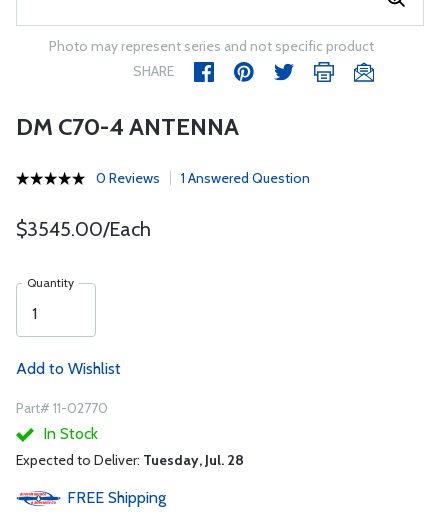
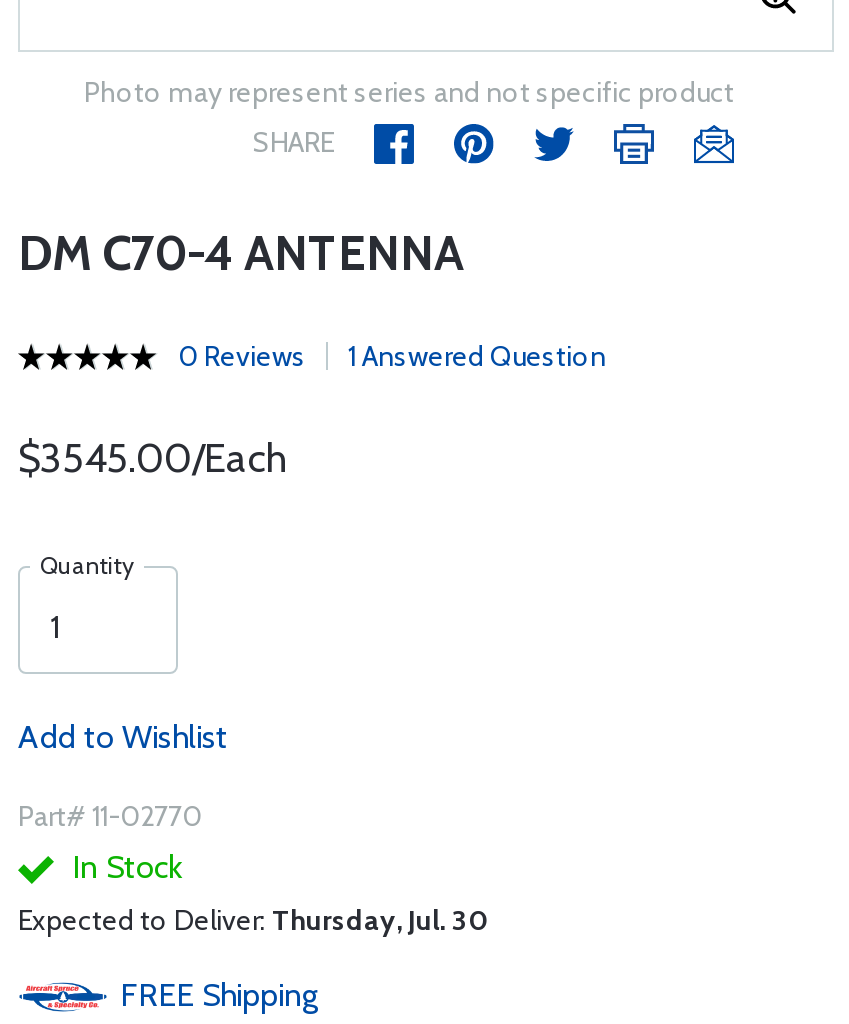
[16,451,244,469] Expected to Deliver: Tuesday, Jul. 28 -> [18,902,488,938] Expected to Deliver: Thursday, Jul. 30

